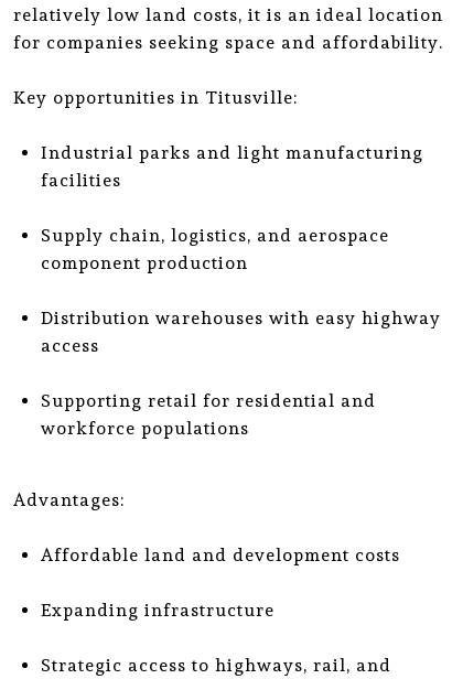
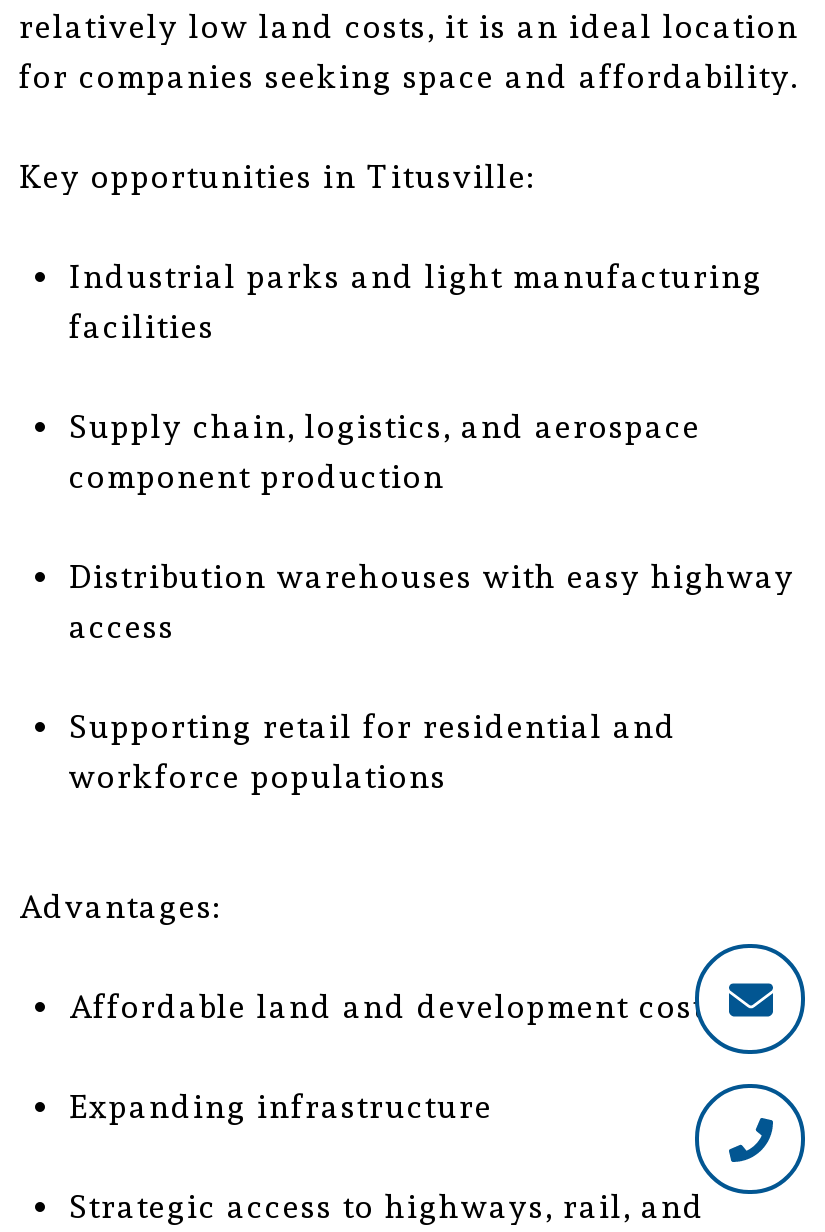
none -> [693,942,807,1056] [image]
none -> [693,1082,807,1196] [image]

